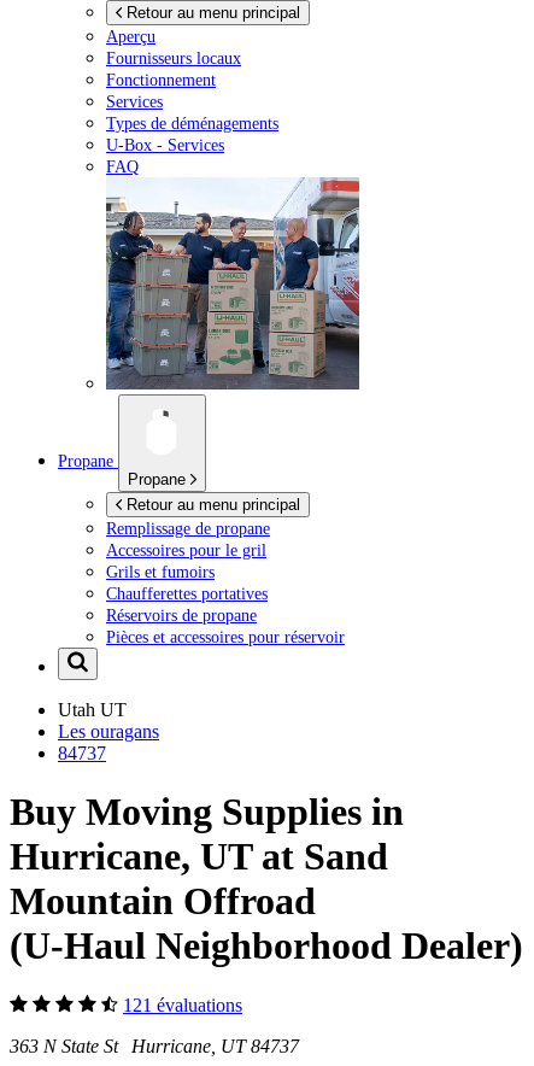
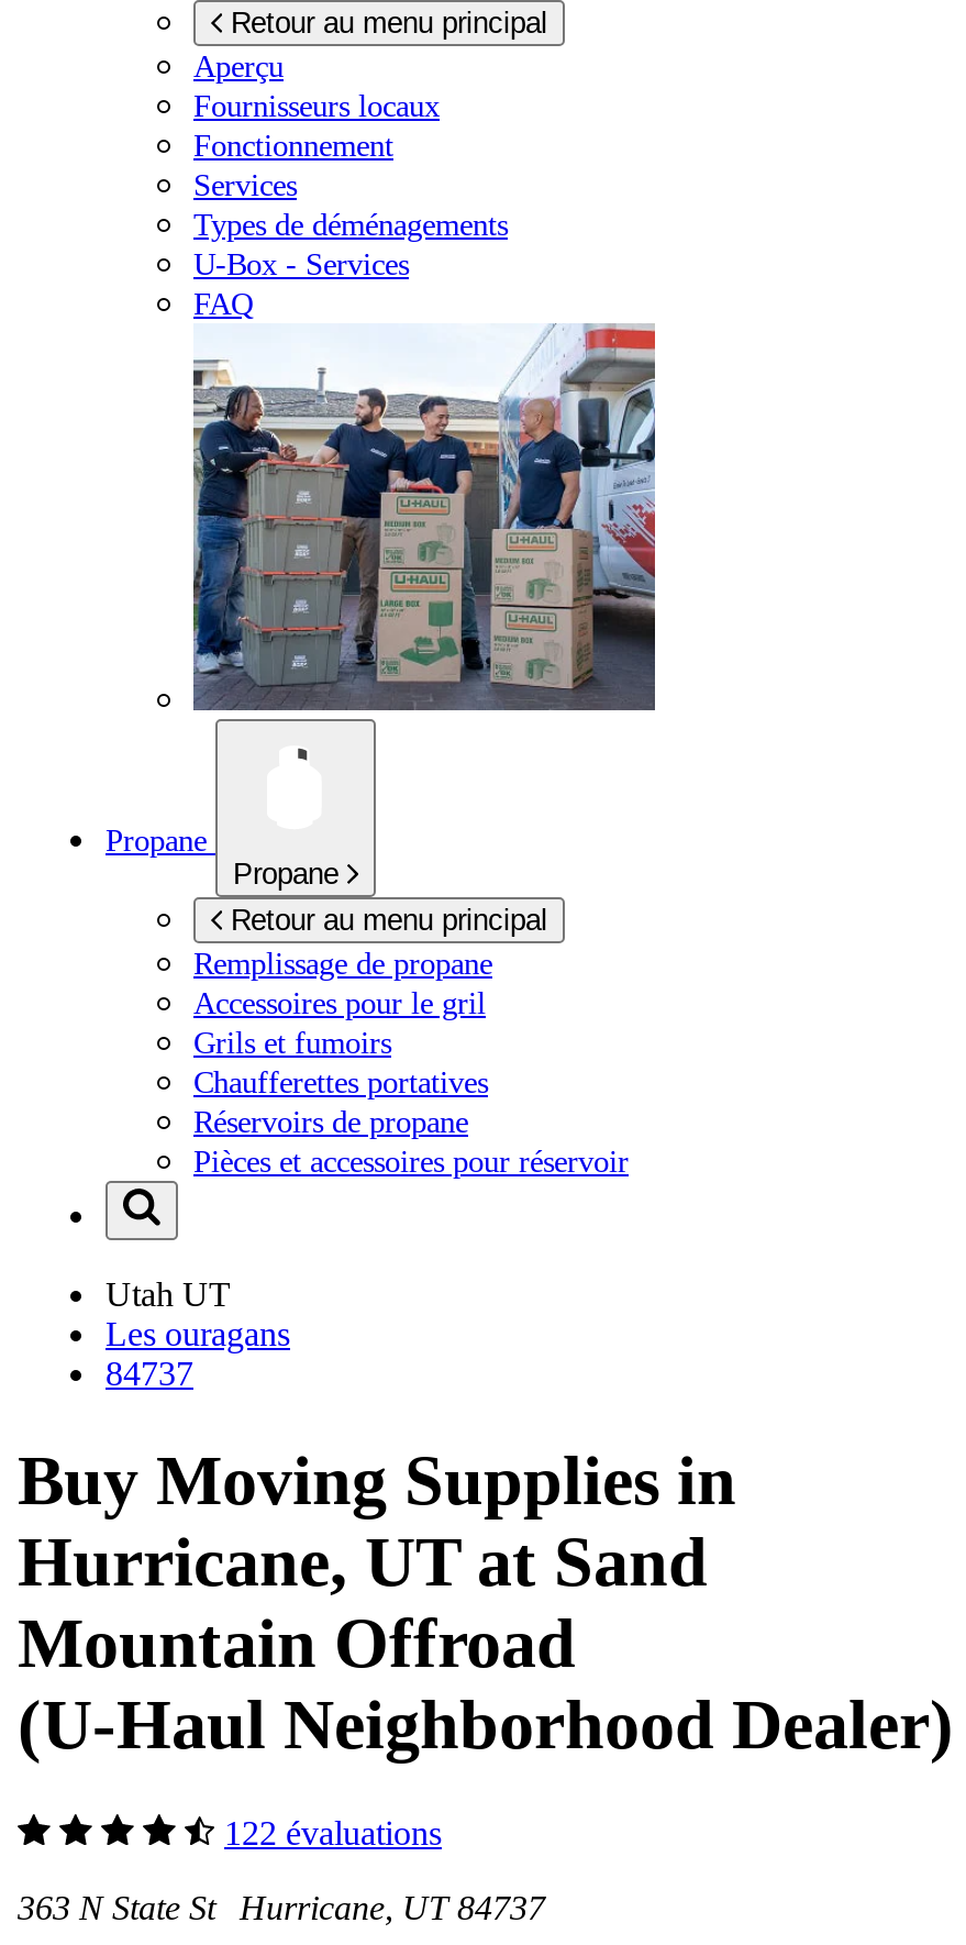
[123,994,242,1015] 121 évaluations -> [224,1813,442,1851] 122 évaluations

